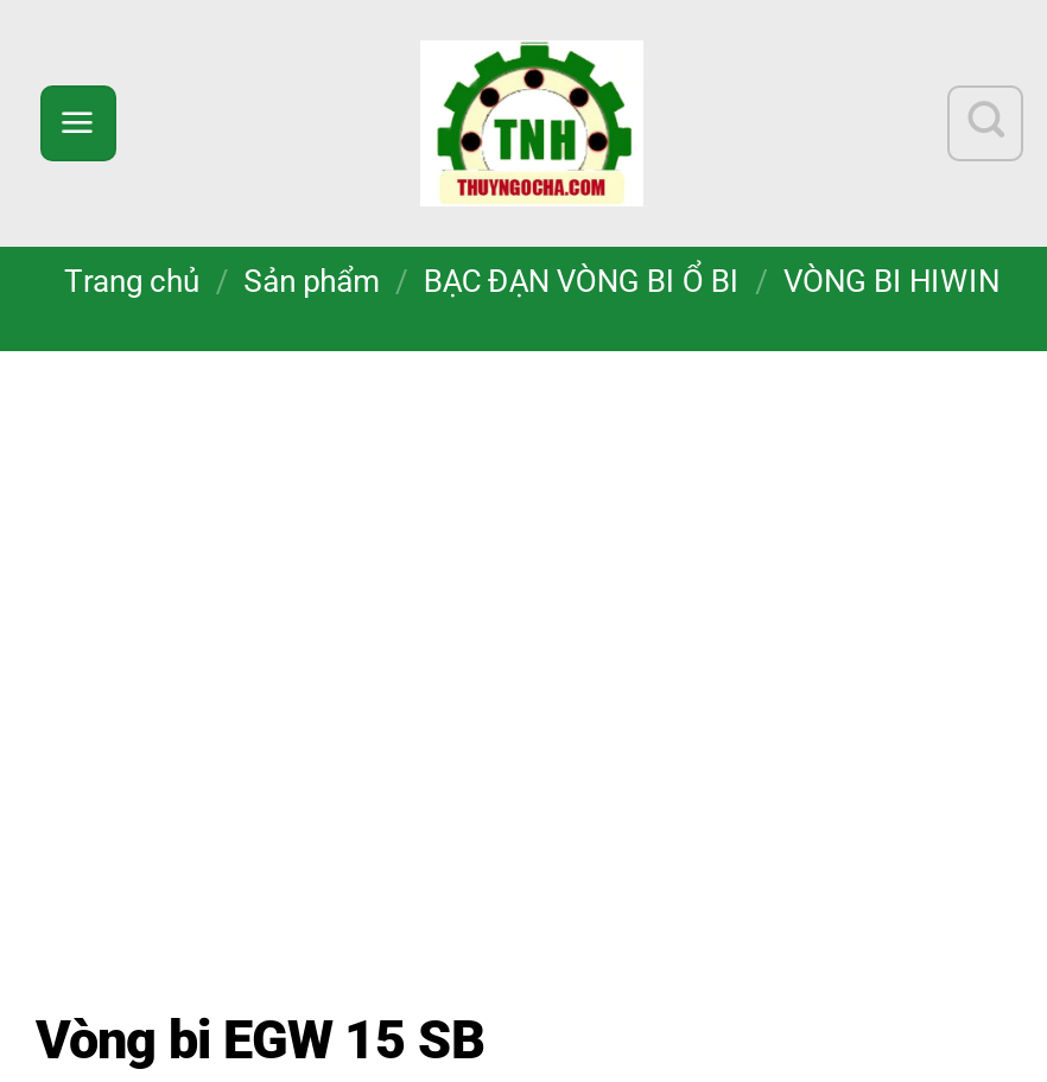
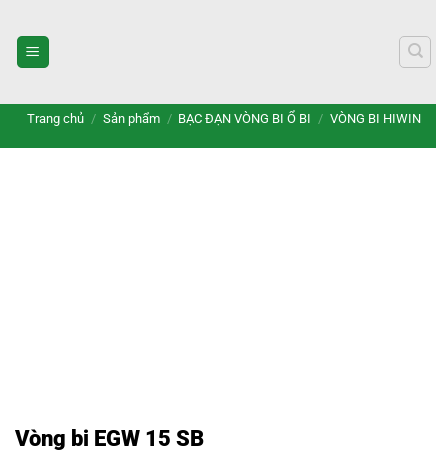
[434,40,634,202] [image] -> none

